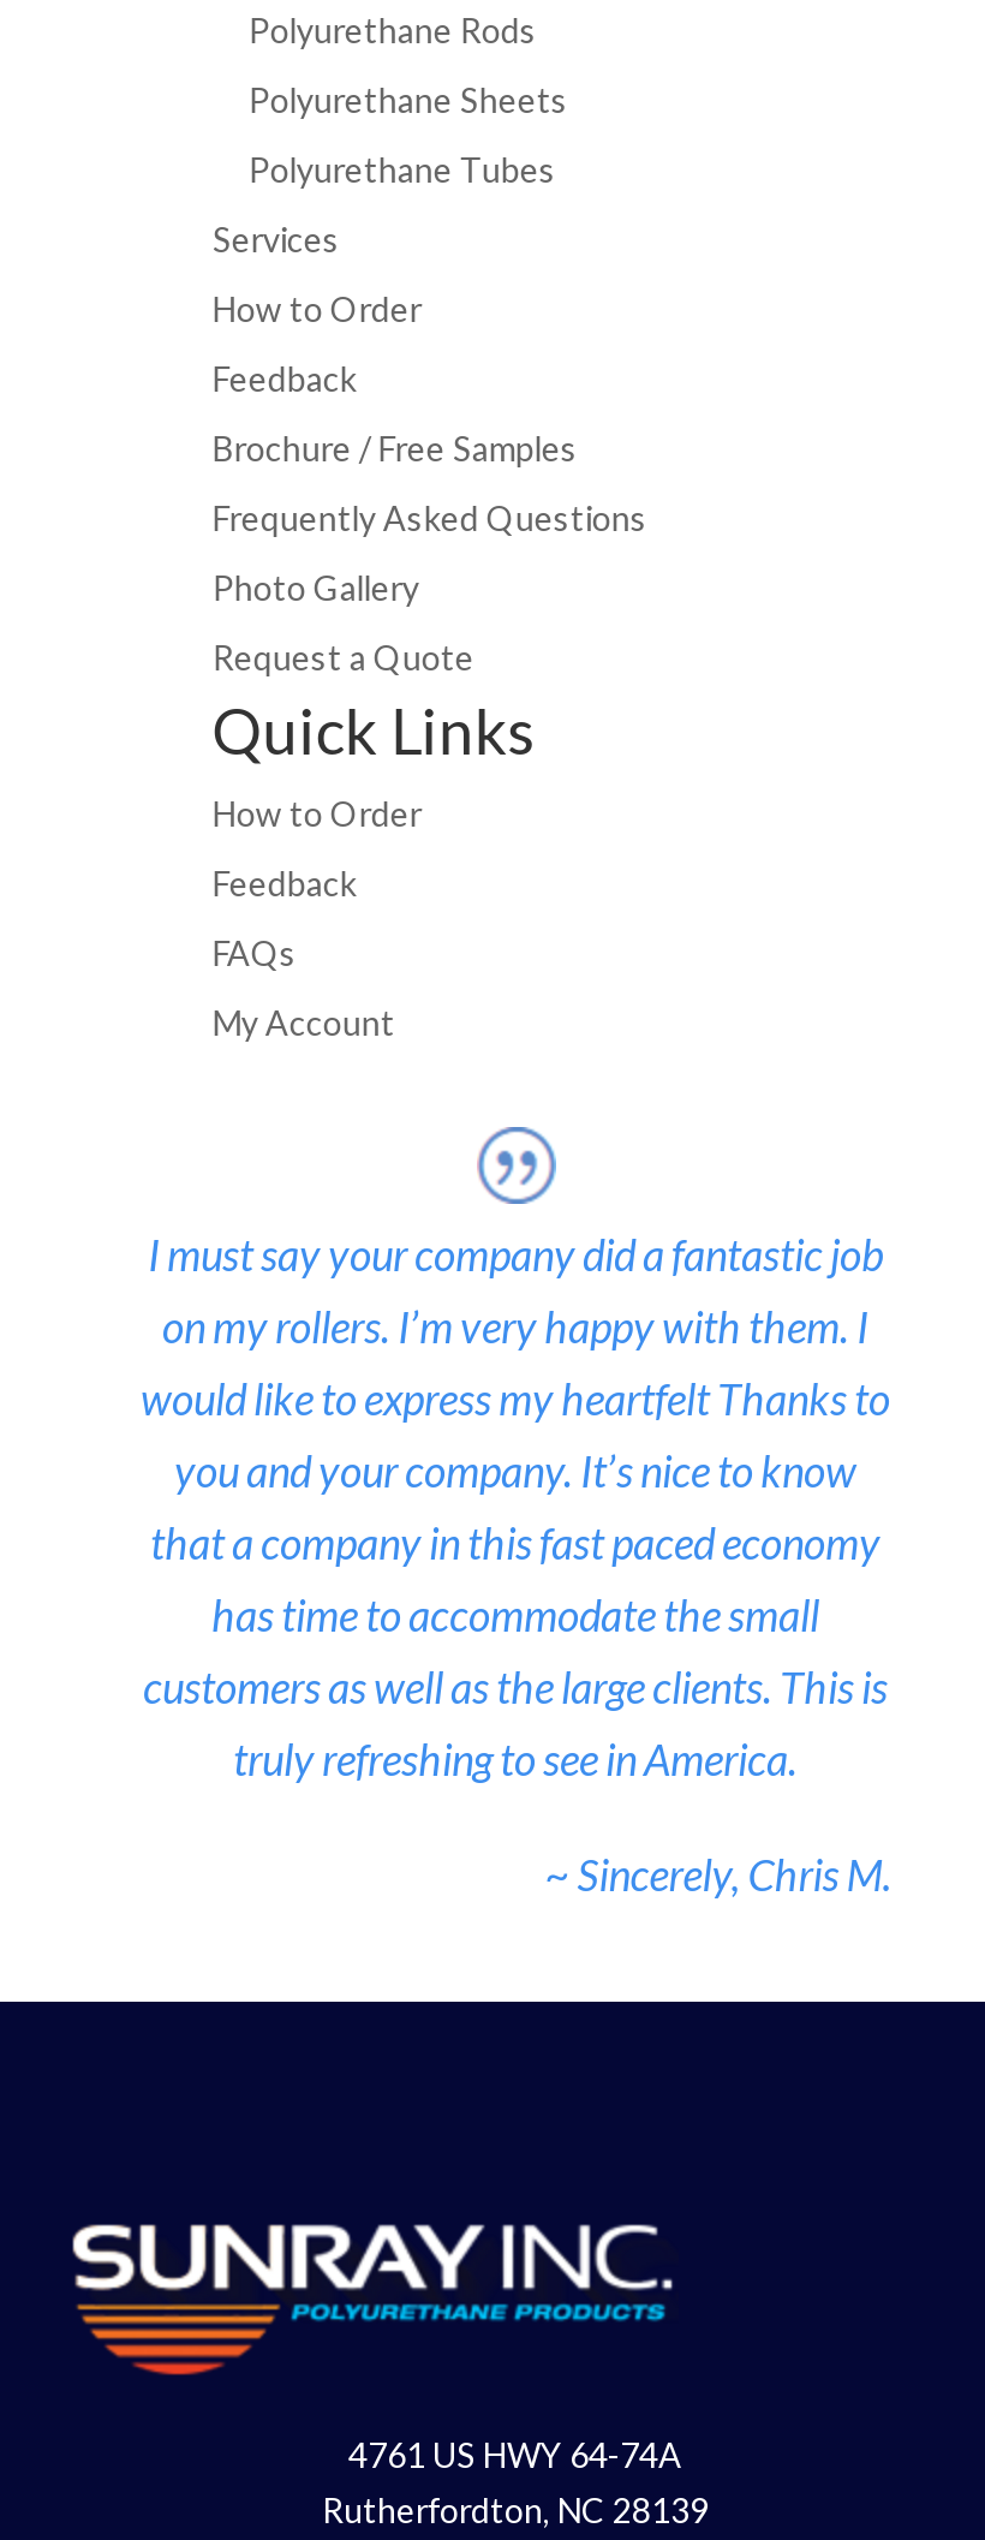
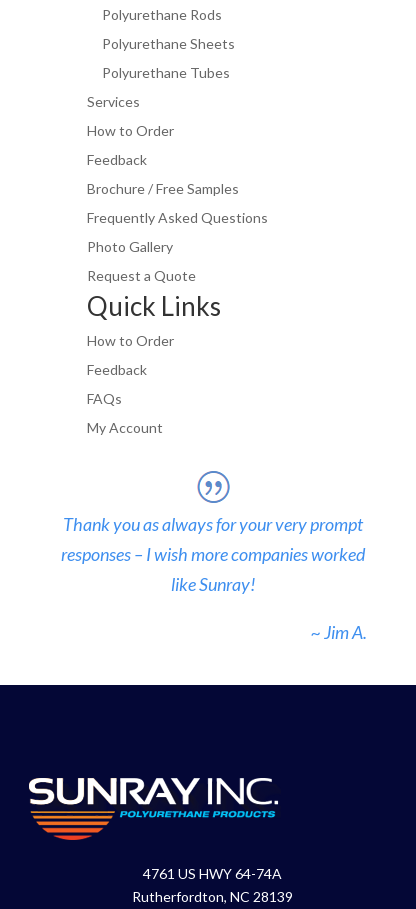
[141,1229,890,1786] I must say your company did a fantastic job | on my rollers. I’m very happy with them. I | would like to express my heartfelt Thanks to | you and your company. It’s nice to know | that a company in this fast paced economy | has time to accommodate the small | customers as well as the large clients. This is | truly refreshing to see in America. -> [61,513,365,595] Thank you as always for your very prompt | responses – I wish more companies worked | like Sunray!
[546,1849,892,1902] ~ Sincerely, Chris M. -> [311,621,370,643] ~ Jim A.

